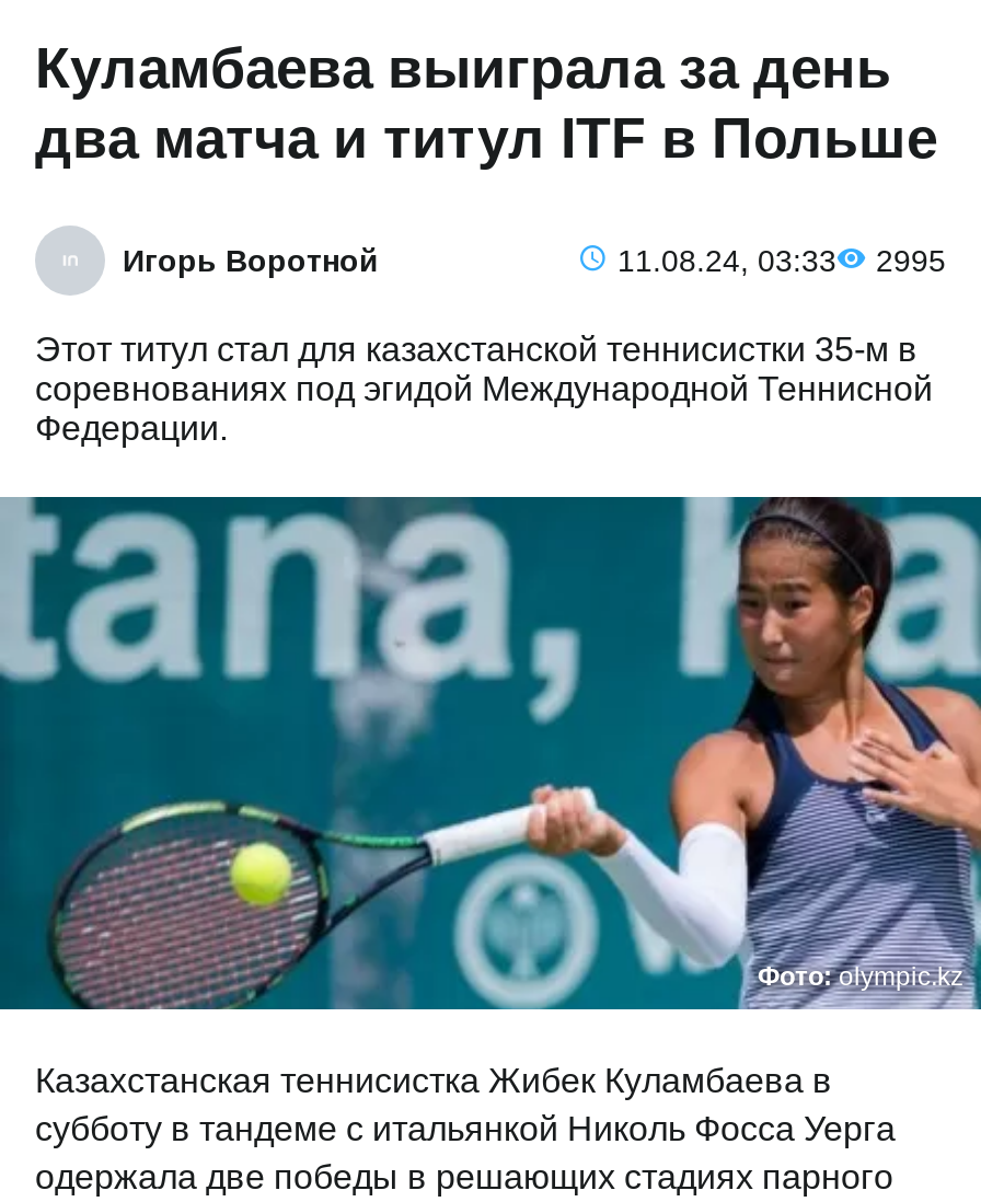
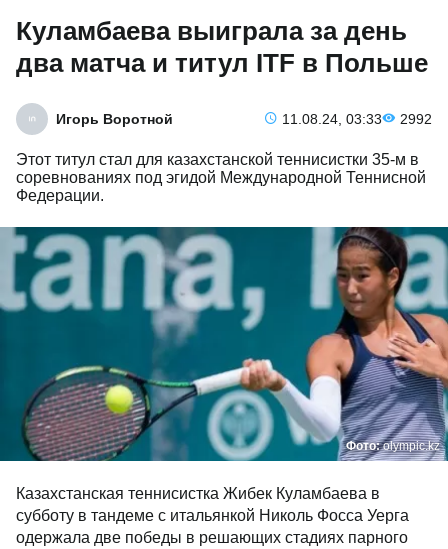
[618,243,946,278] 11.08.24, 03:33 2995 -> [282,111,432,127] 11.08.24, 03:33 2992

